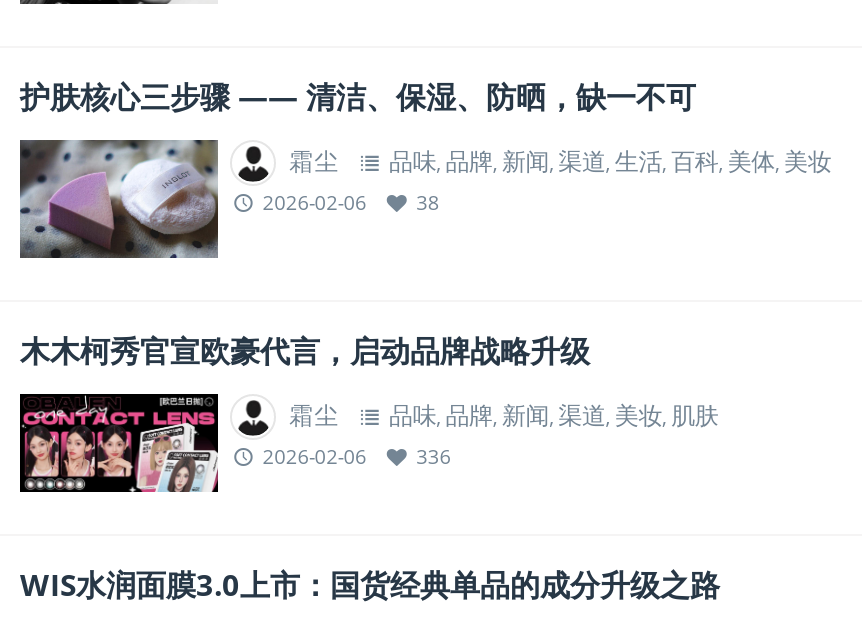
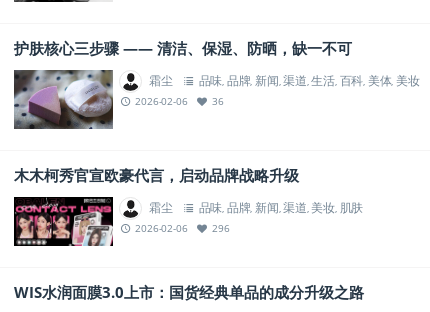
[257,188,439,216] 2026-02-06 38 -> [132,94,224,108] 2026-02-06 36
[257,442,451,470] 2026-02-06 336 -> [132,221,229,235] 2026-02-06 296

